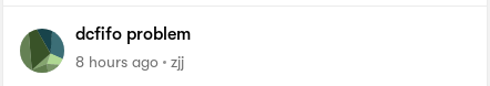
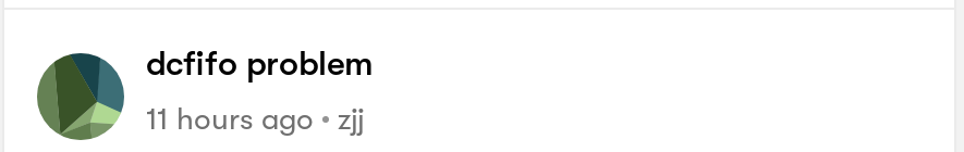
[75,53,159,71] 8 hours ago -> [146,101,314,136] 11 hours ago

